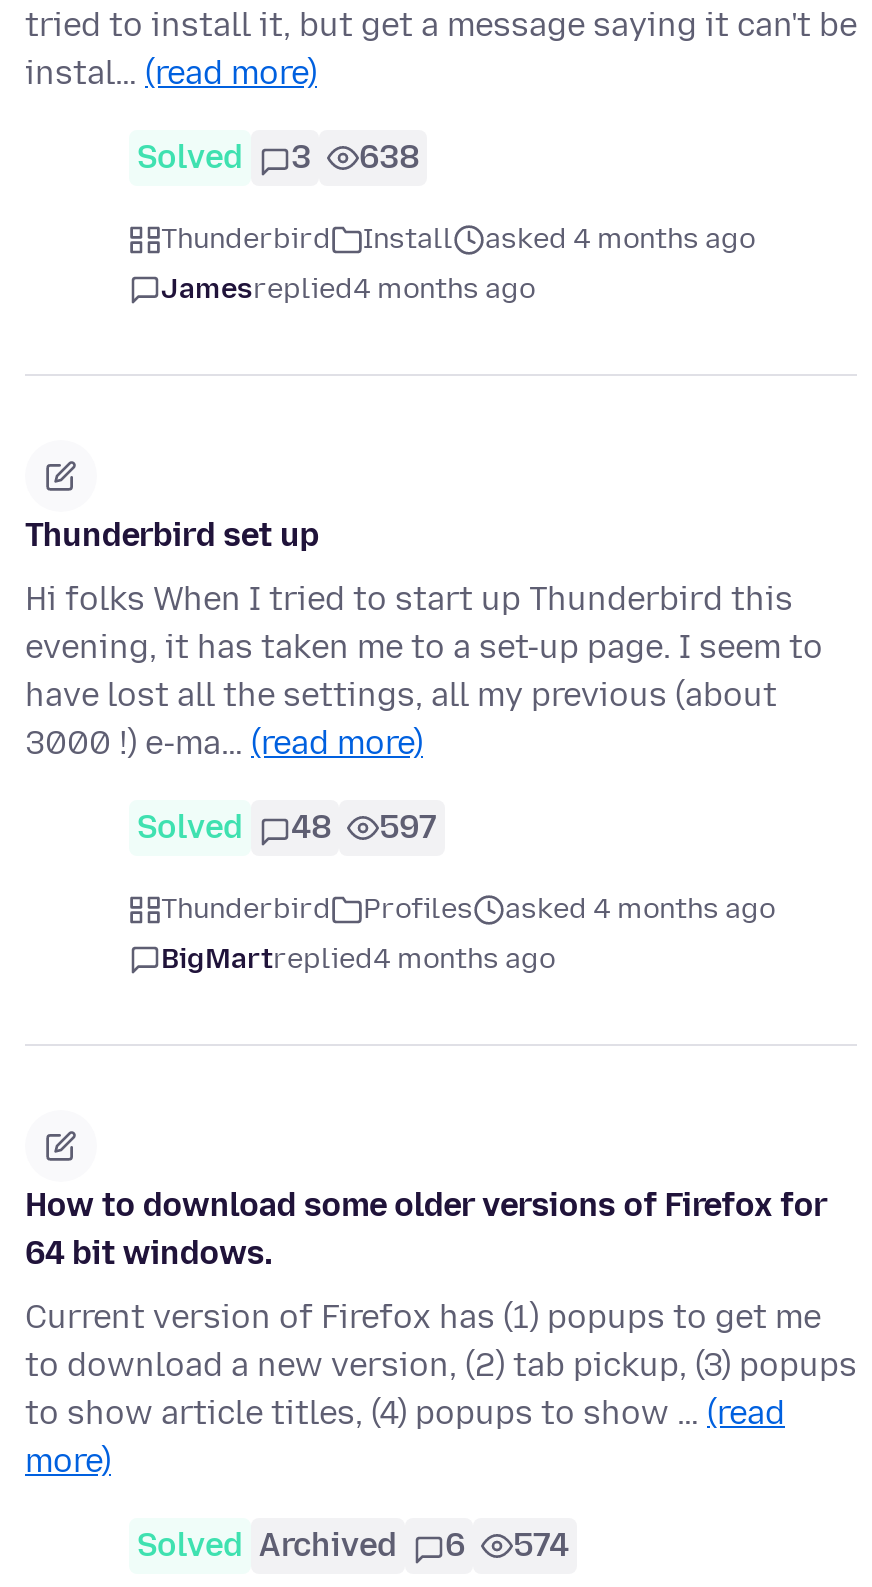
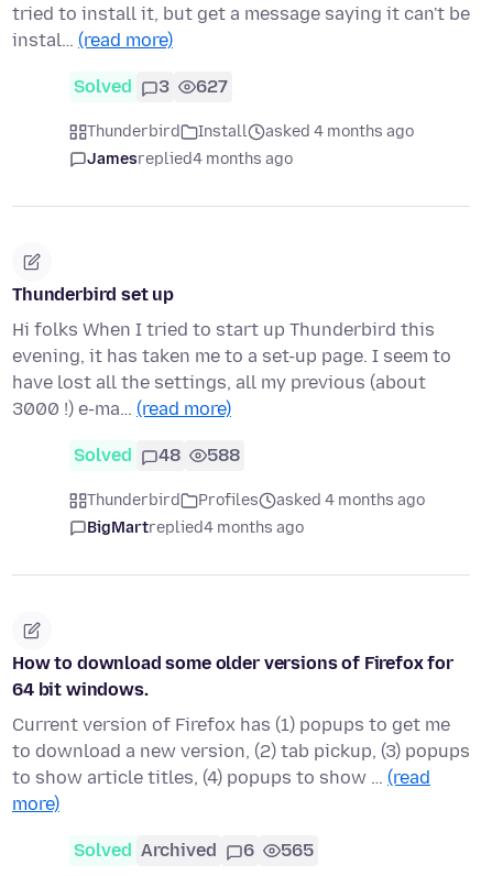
[137,139,419,177] Solved 3 638 -> [74,76,228,97] Solved 3 627
[137,809,437,847] Solved 48 597 -> [74,445,240,466] Solved 48 588
[137,1527,569,1565] Solved Archived 6 574 -> [74,840,314,861] Solved Archived 6 565

